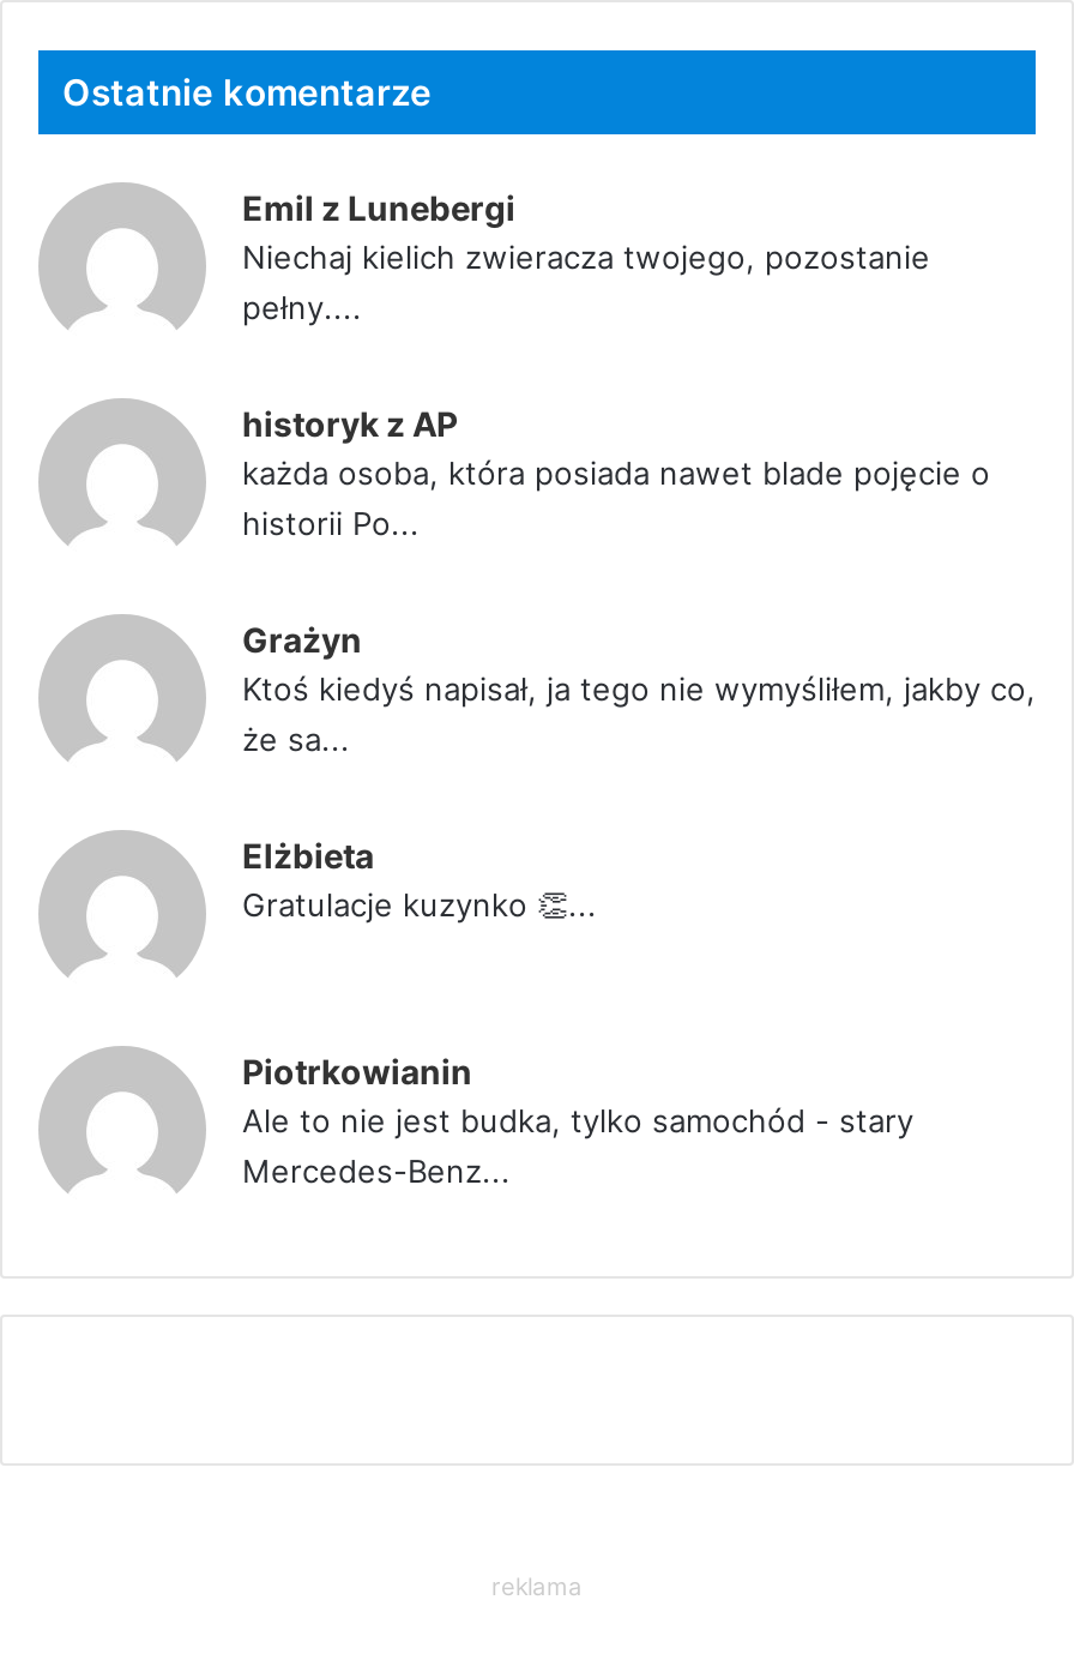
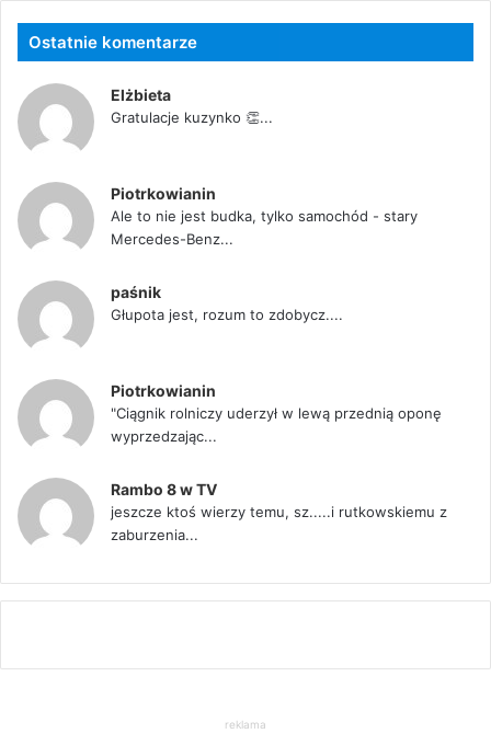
[242,188,1036,759] Emil z Lunebergi | Niechaj kielich zwieracza twojego, pozostanie | pełny.... | historyk z AP | każda osoba, która posiada nawet blade pojęcie o | historii Po... | Grażyn | Ktoś kiedyś napisał, ja tego nie wymyśliłem, jakby co, | że sa... -> none
moved [242,835,913,1190] -> [111,86,418,248]: Elżbieta | Piotrkowianin | Ale to nie jest budka, tylko samochód - stary | Mercedes-Benz...
none -> [111,283,343,323] paśnik | Głupota jest, rozum to zdobycz....
none -> [111,381,447,544] Piotrkowianin | "Ciągnik rolniczy uderzył w lewą przednią oponę | wyprzedzając... | Rambo 8 w TV | jeszcze ktoś wierzy temu, sz.....i rutkowskiemu z | zaburzenia...

